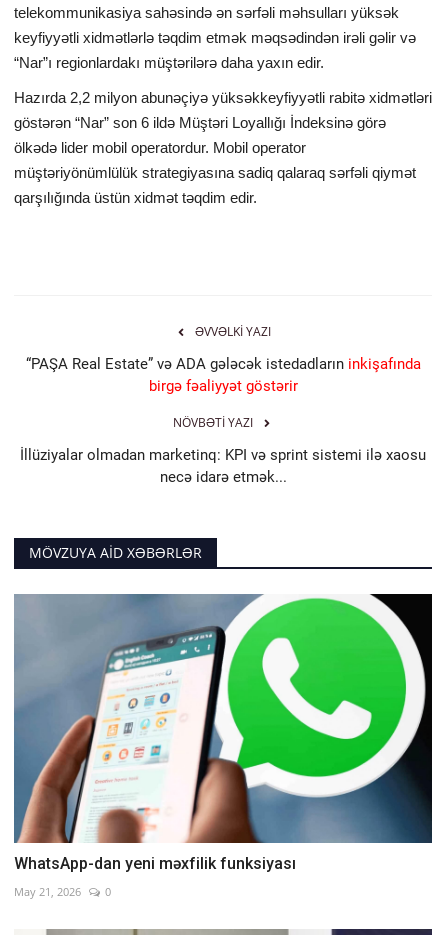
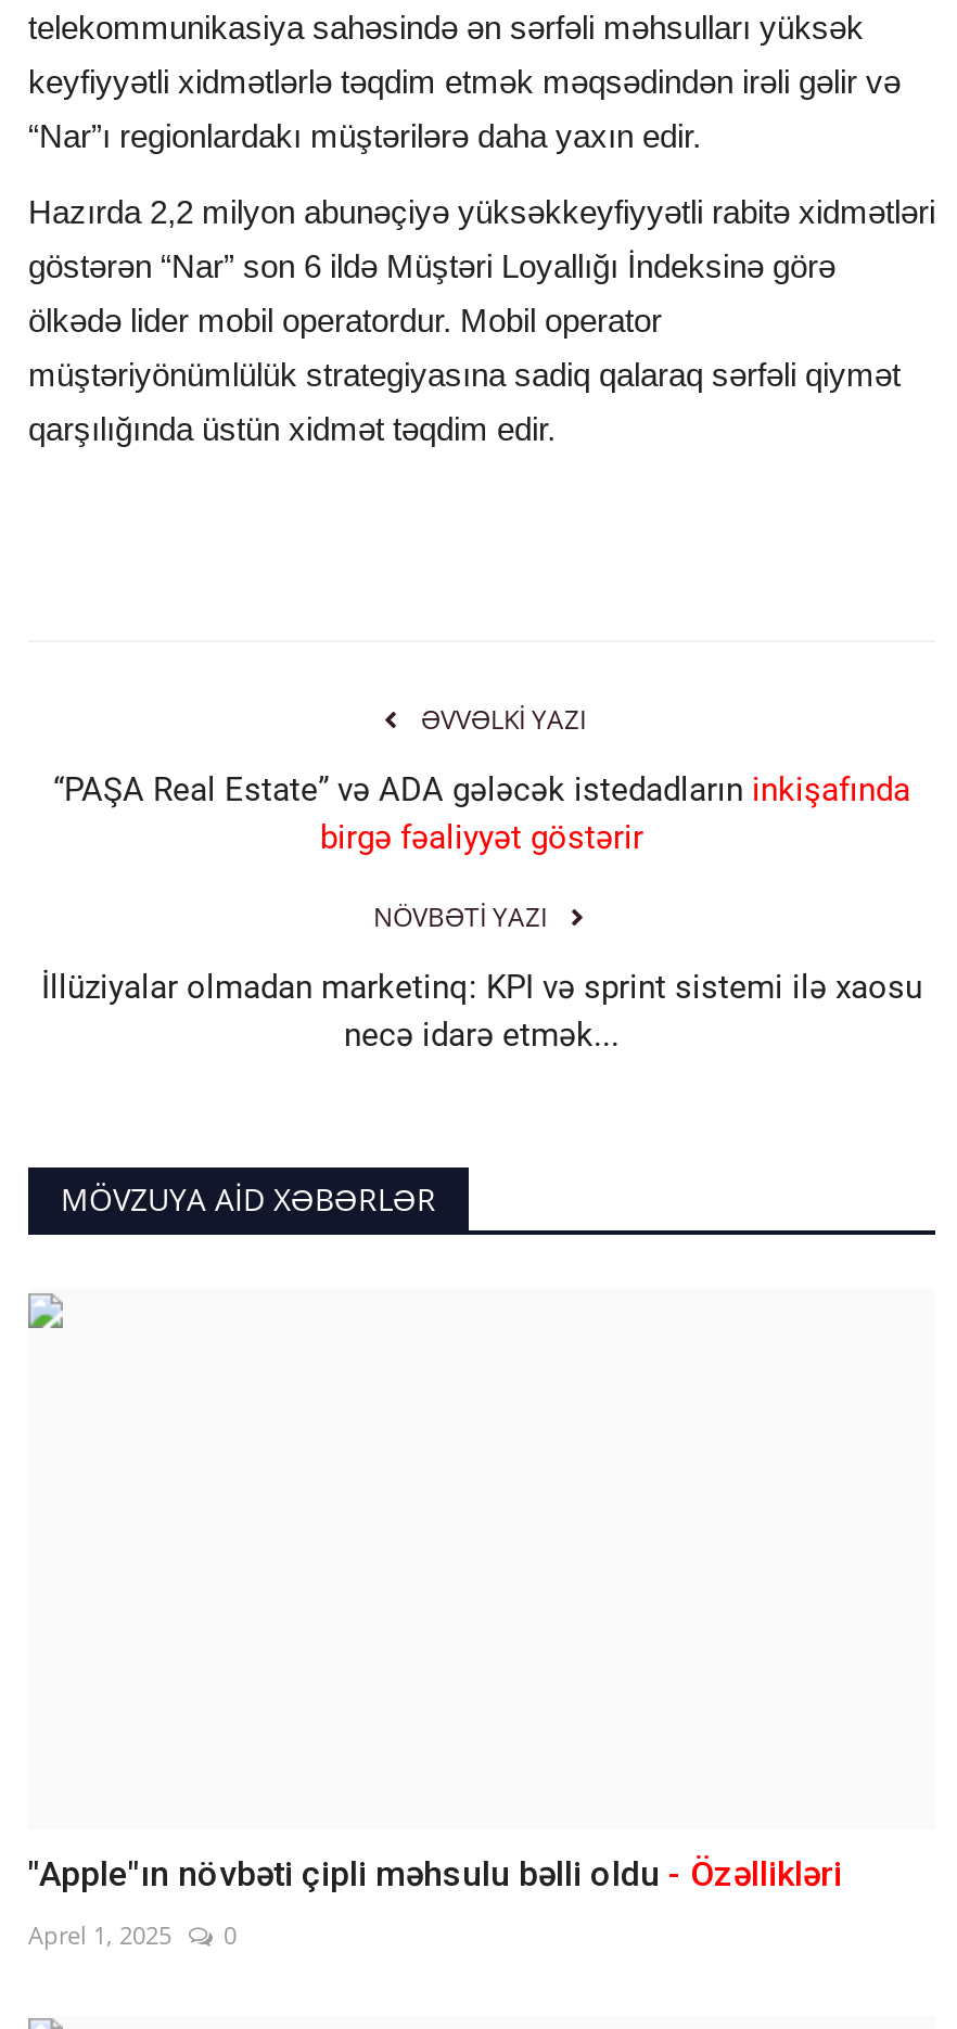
[13,593,433,844] [image] -> none
[14,854,296,873] WhatsApp-dan yeni məxfilik funksiyası -> [28,1853,842,1894] "Apple"ın növbəti çipli məhsulu bəlli oldu - Özəllikləri
[14,884,111,899] May 21, 2026 0 -> [28,1918,237,1951] Aprel 1, 2025 0

